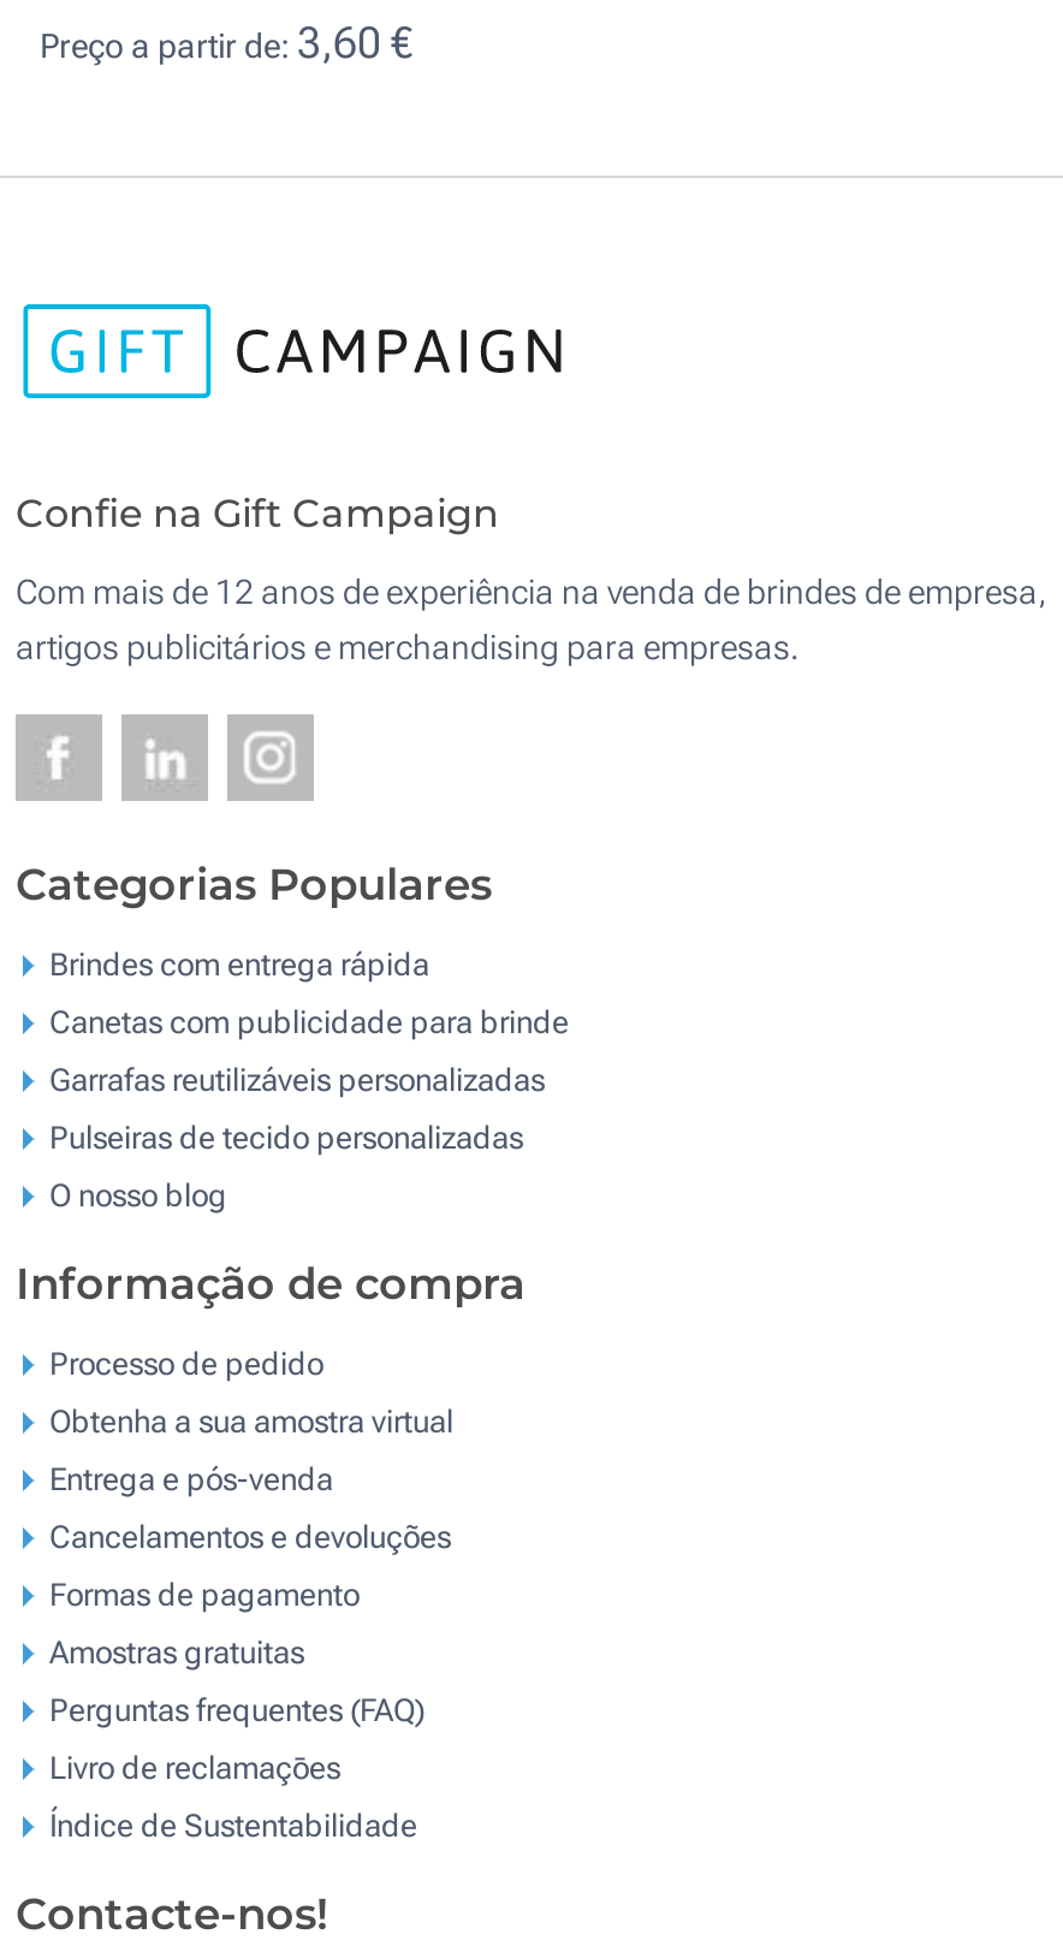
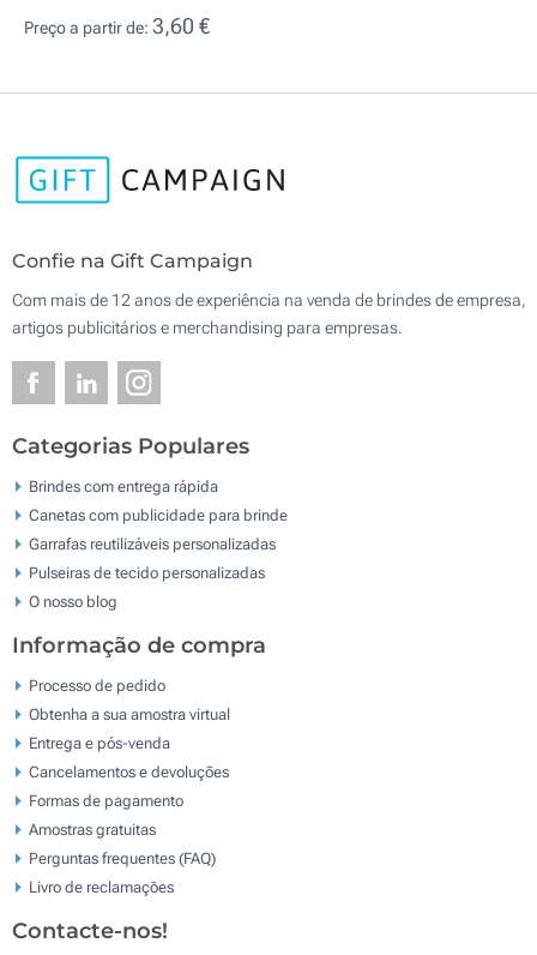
[49,1807,417,1843] Índice de Sustentabilidade -> none

